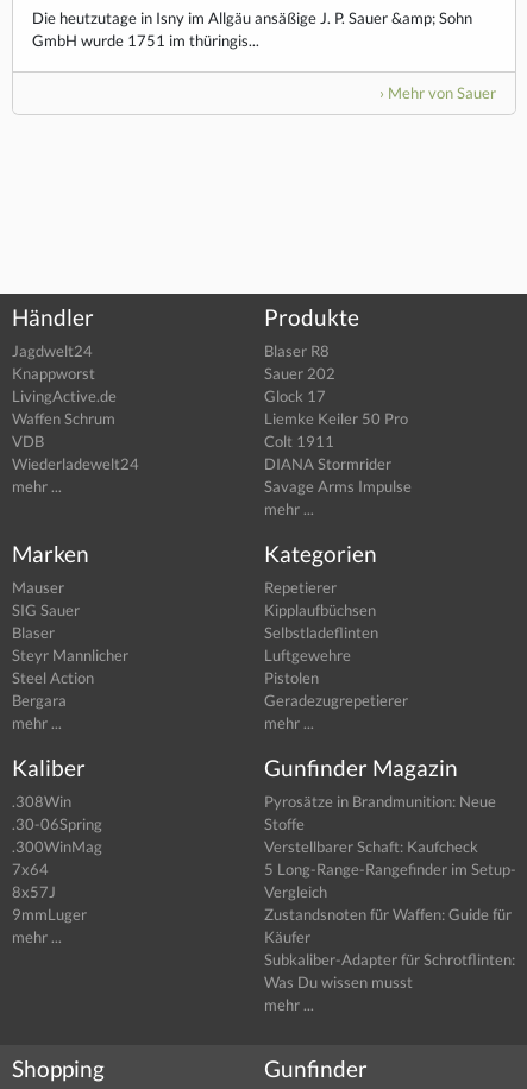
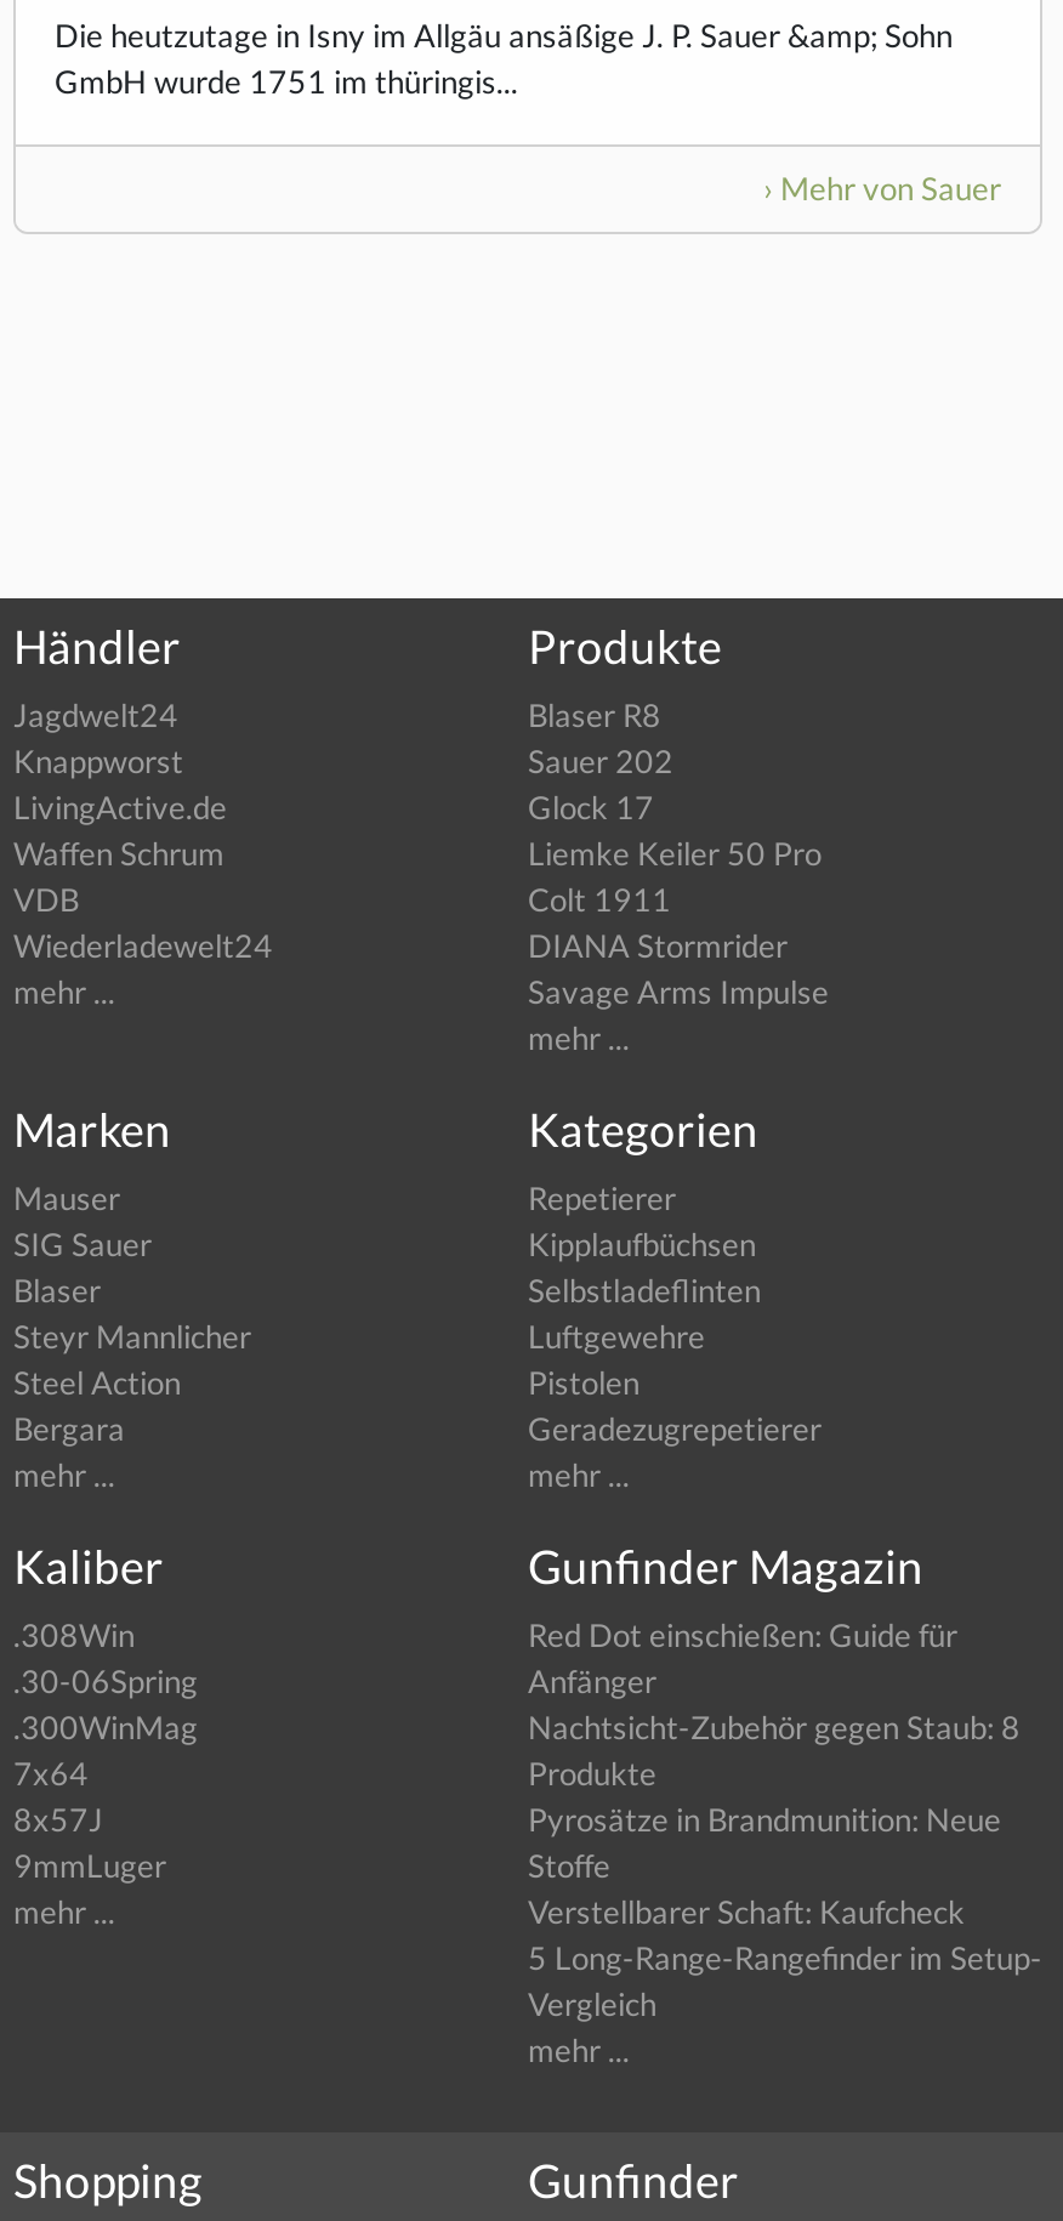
moved [264,792,516,902] -> [528,1801,1042,2024]: Pyrosätze in Brandmunition: Neue | Stoffe | Verstellbarer Schaft: Kaufcheck | 5 Long-Range-Rangefinder im Setup- | Vergleich
none -> [528,1616,1021,1793] Red Dot einschießen: Guide für | Anfänger | Nachtsicht-Zubehör gegen Staub: 8 | Produkte
[264,905,515,992] Zustandsnoten für Waffen: Guide für | Käufer | Subkaliber-Adapter für Schrotflinten: | Was Du wissen musst -> none

